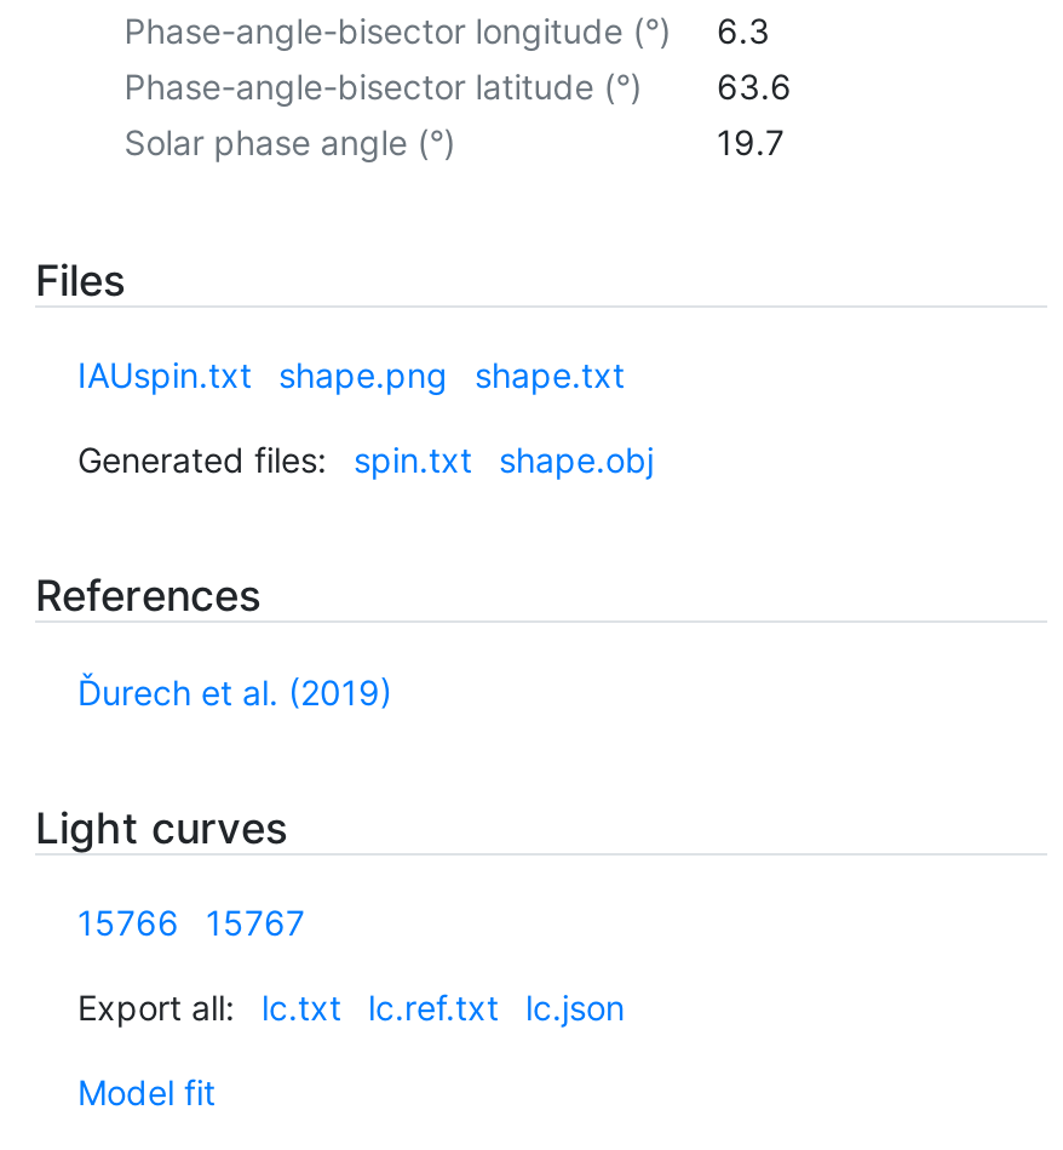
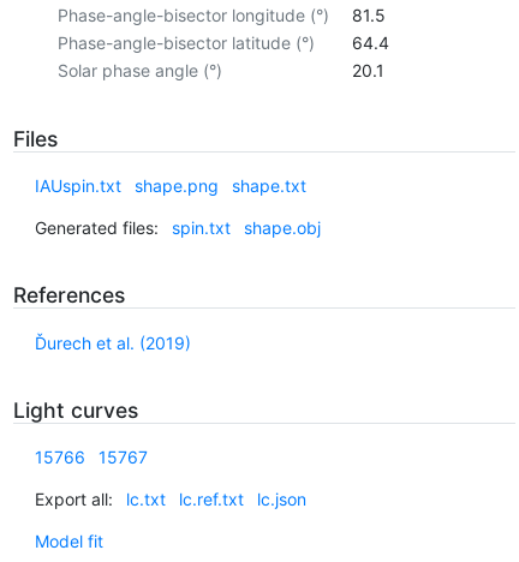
[124,9,770,50] Phase-angle-bisector longitude (°) 6.3 -> [57,5,385,25] Phase-angle-bisector longitude (°) 81.5
[124,65,792,106] Phase-angle-bisector latitude (°) 63.6 -> [57,32,389,53] Phase-angle-bisector latitude (°) 64.4
[717,121,785,162] 19.7 -> [351,60,384,80] 20.1

